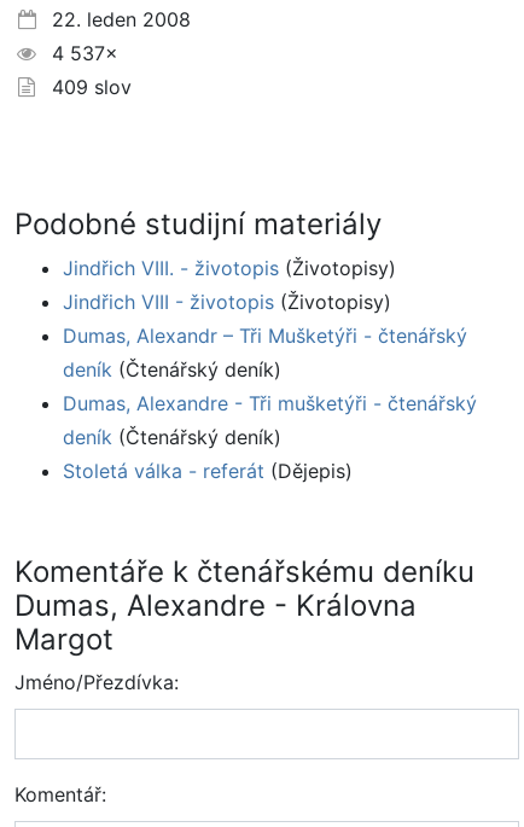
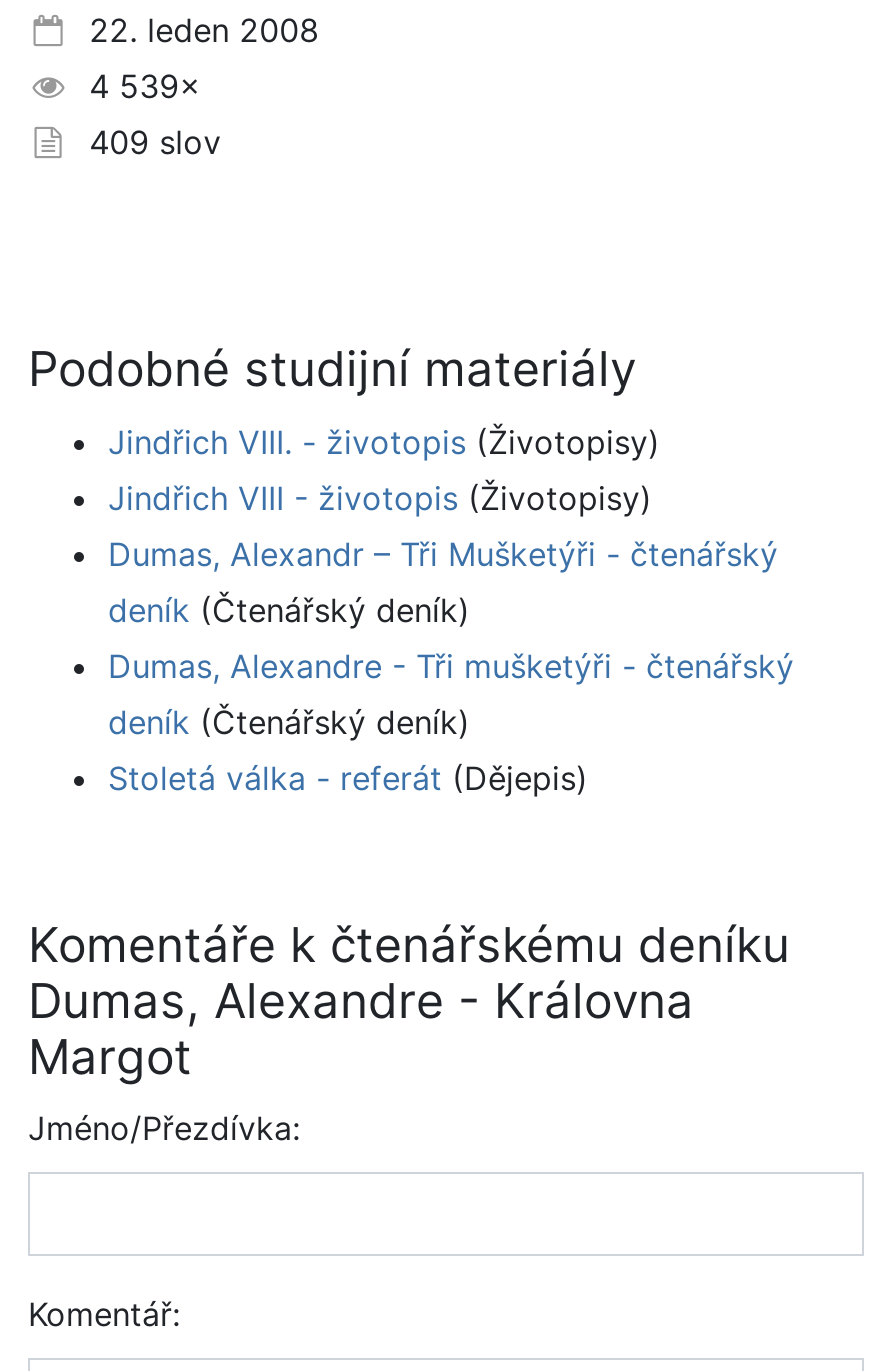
[39,42,118,66] 4 537× -> [69,67,201,107] 4 539×

